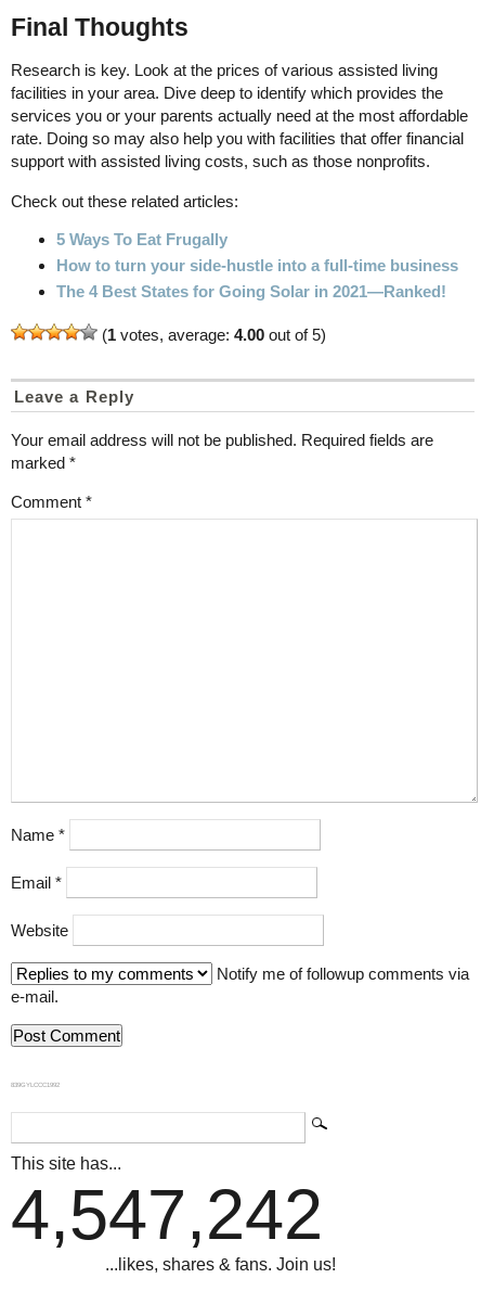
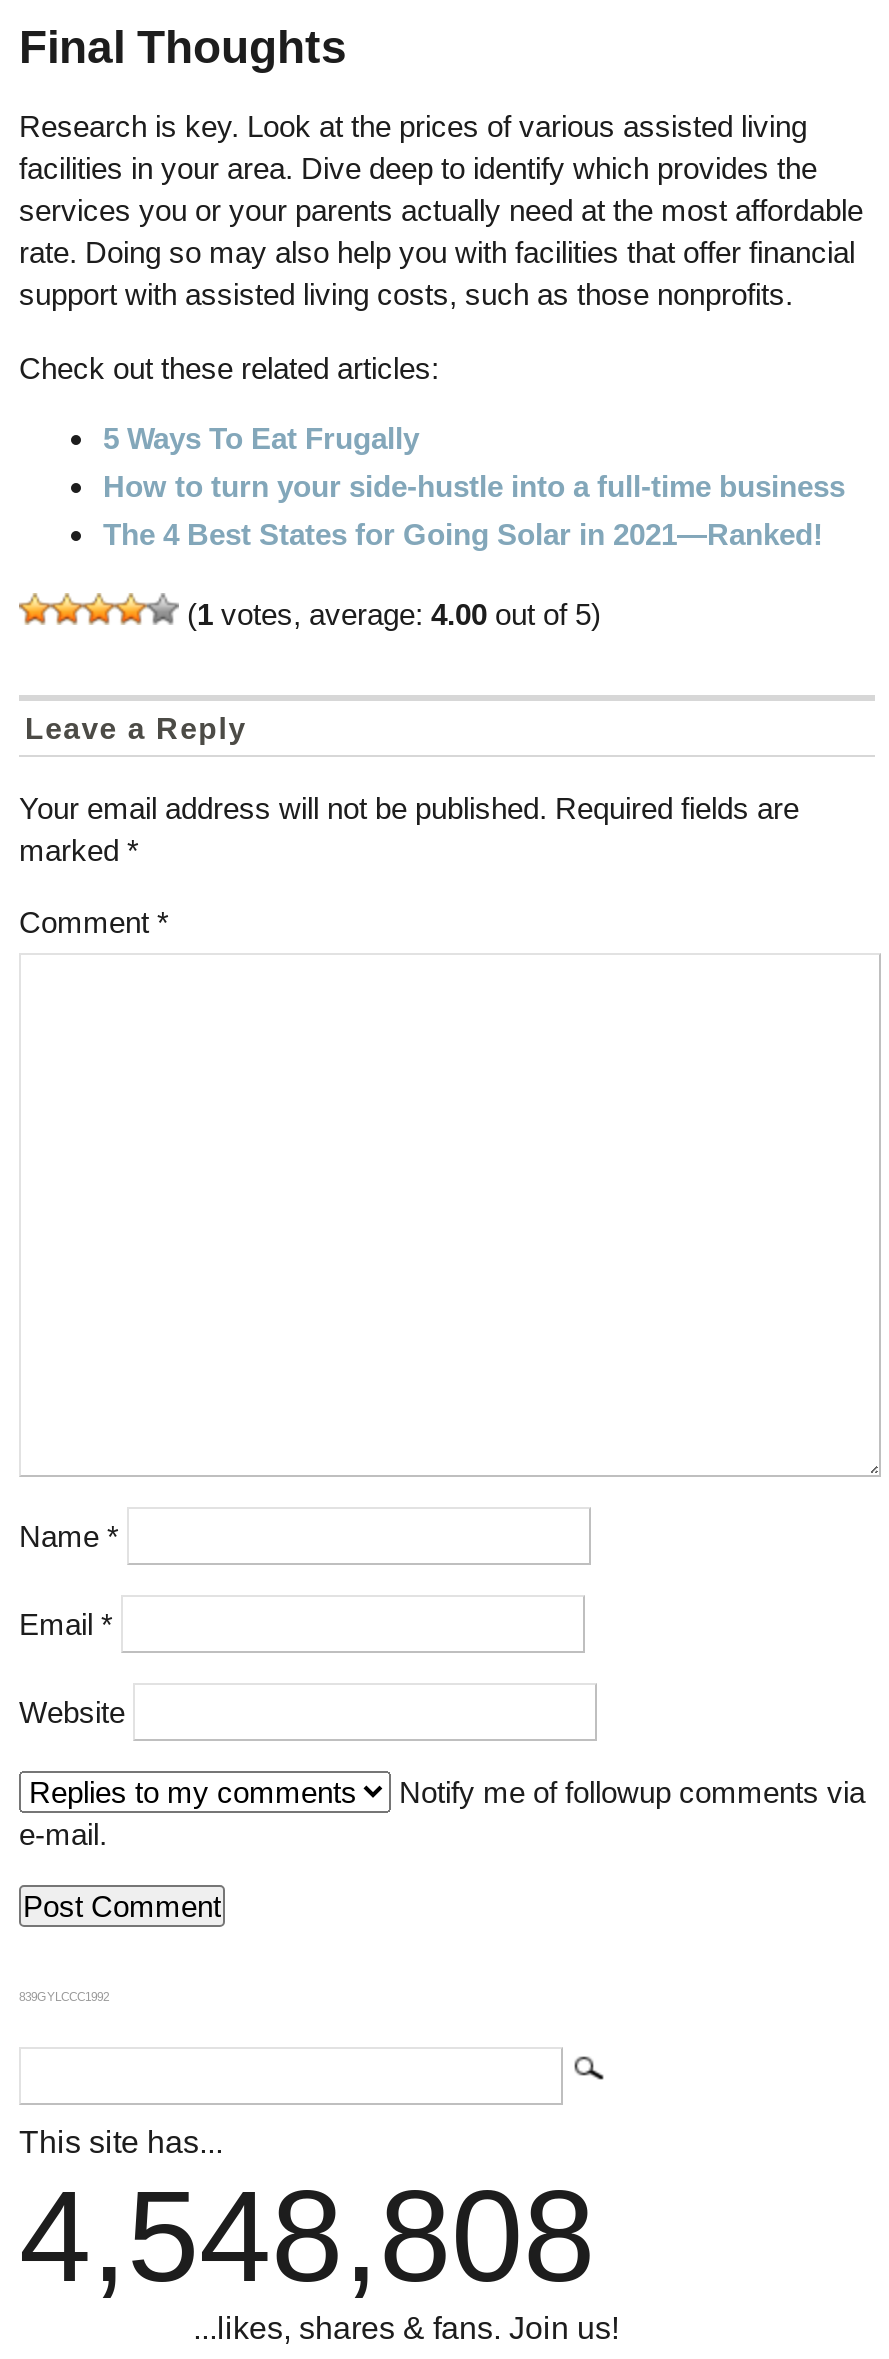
[11,1175,342,1254] 4,547,242 -> [19,2162,631,2308] 4,548,808

